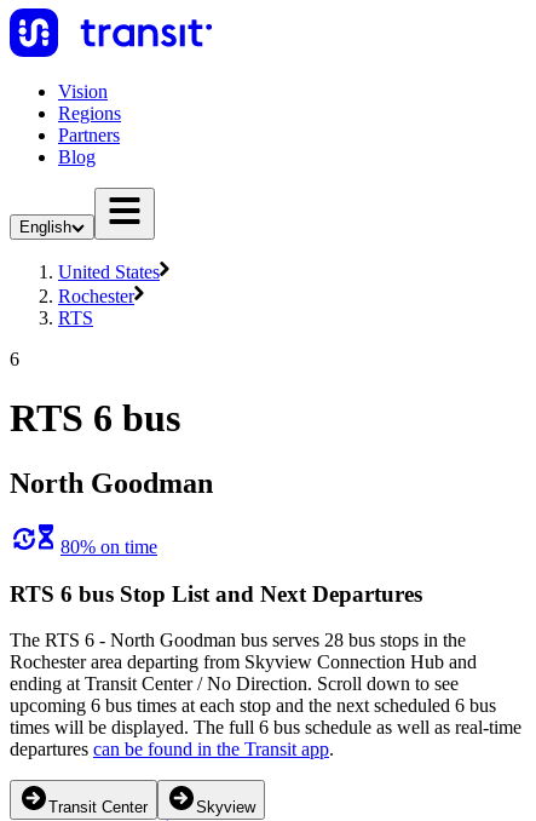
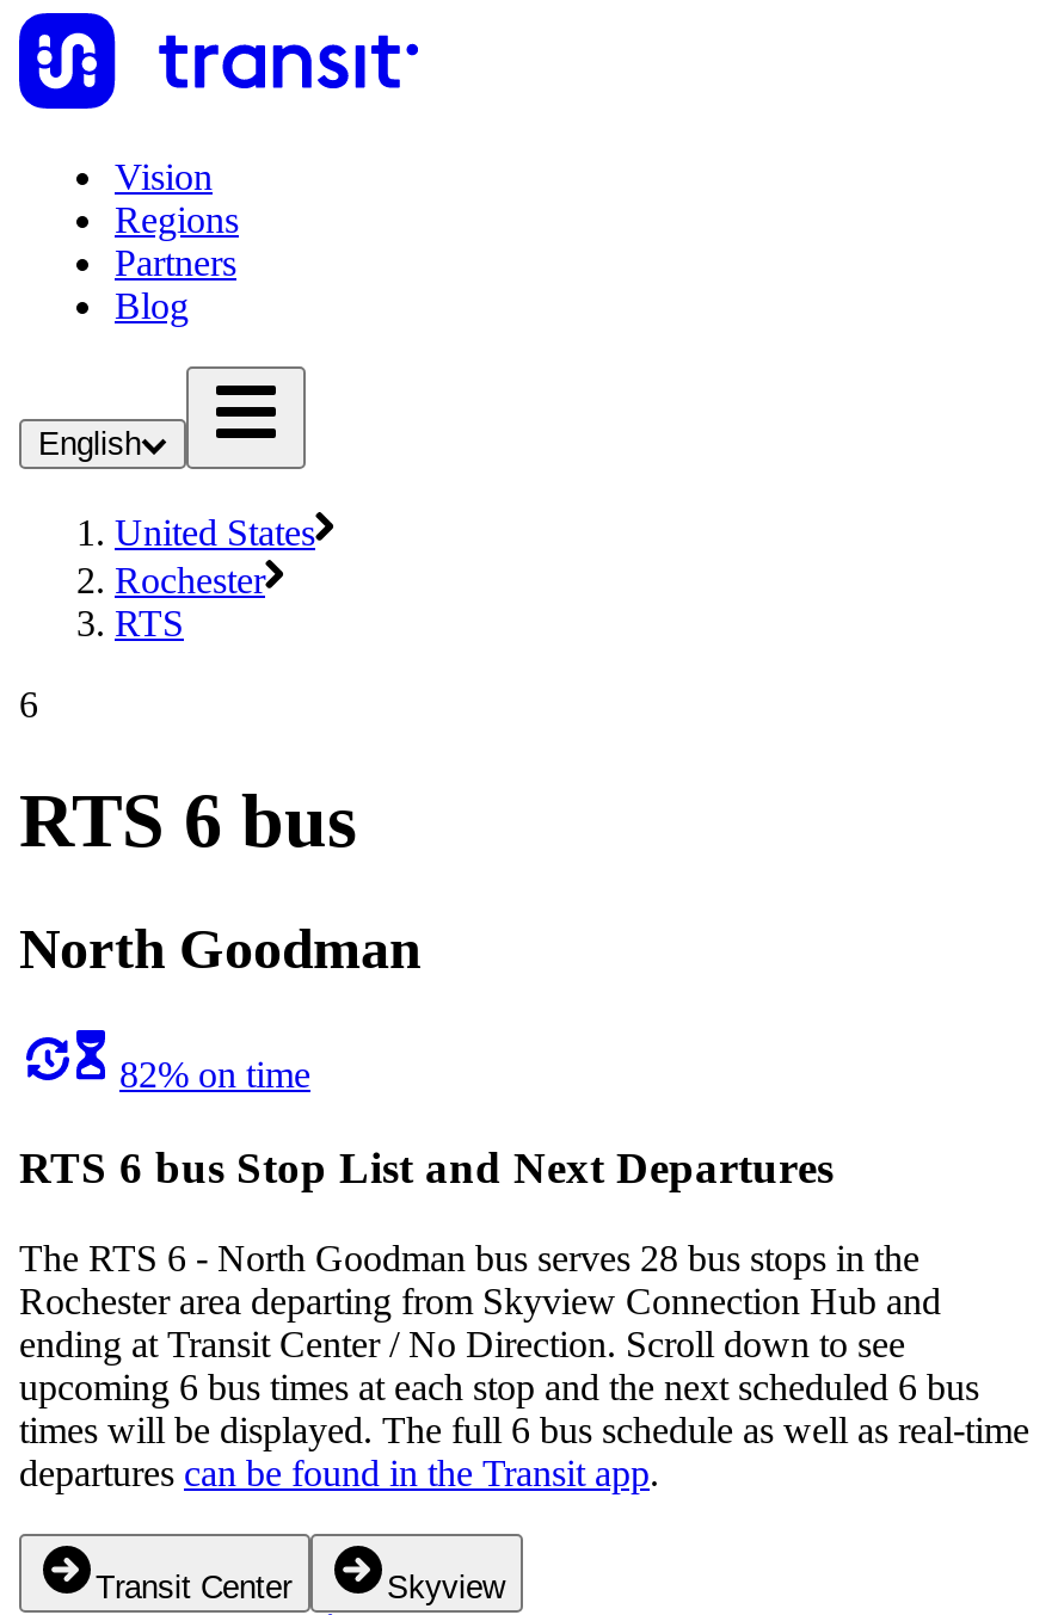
[60,536,157,557] 80% on time -> [119,1054,310,1094] 82% on time

